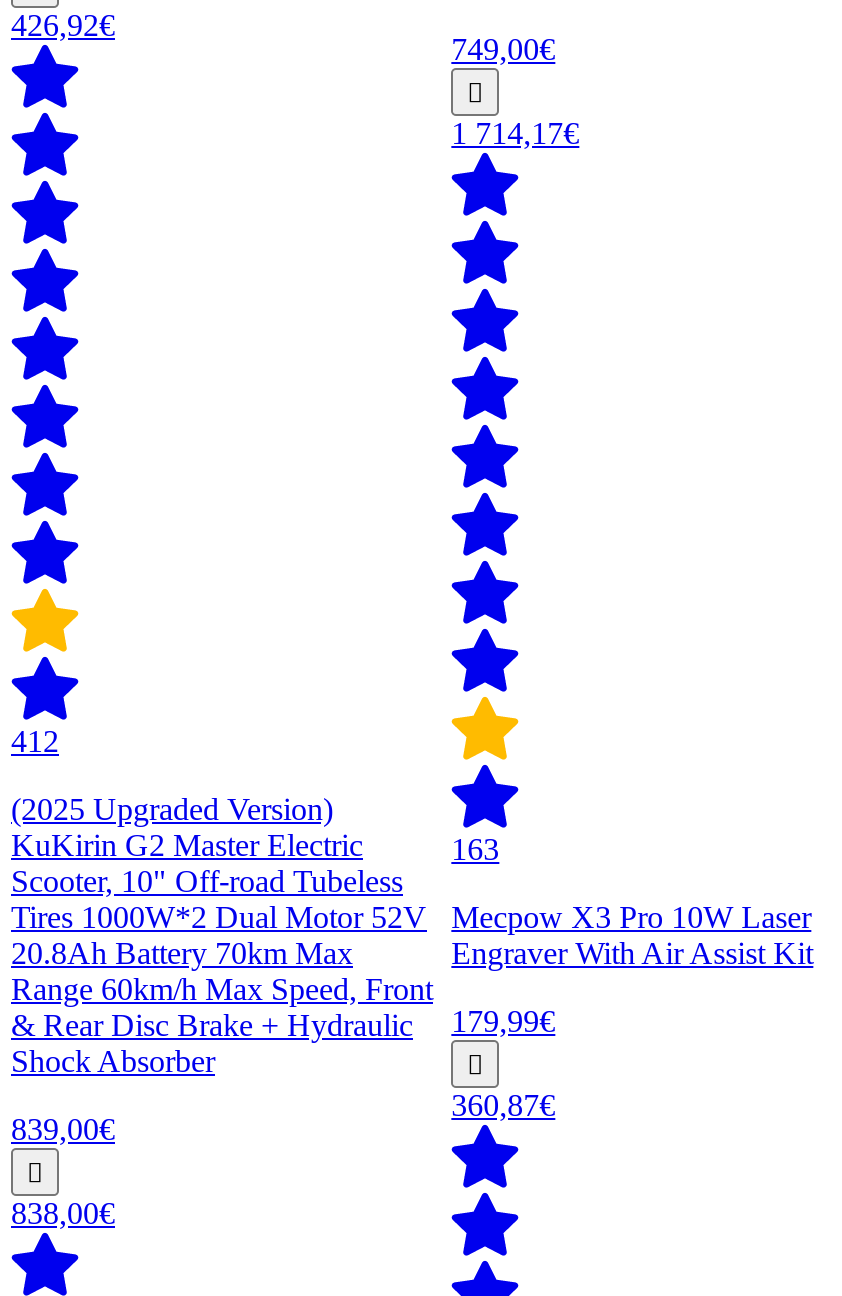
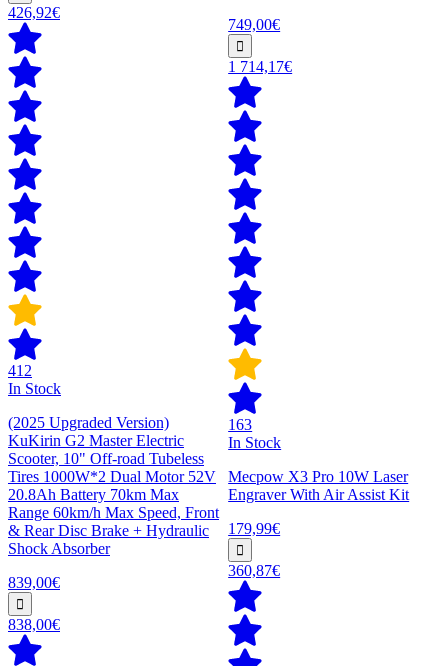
none -> [8,380,61,397] In Stock
none -> [228,434,281,451] In Stock

